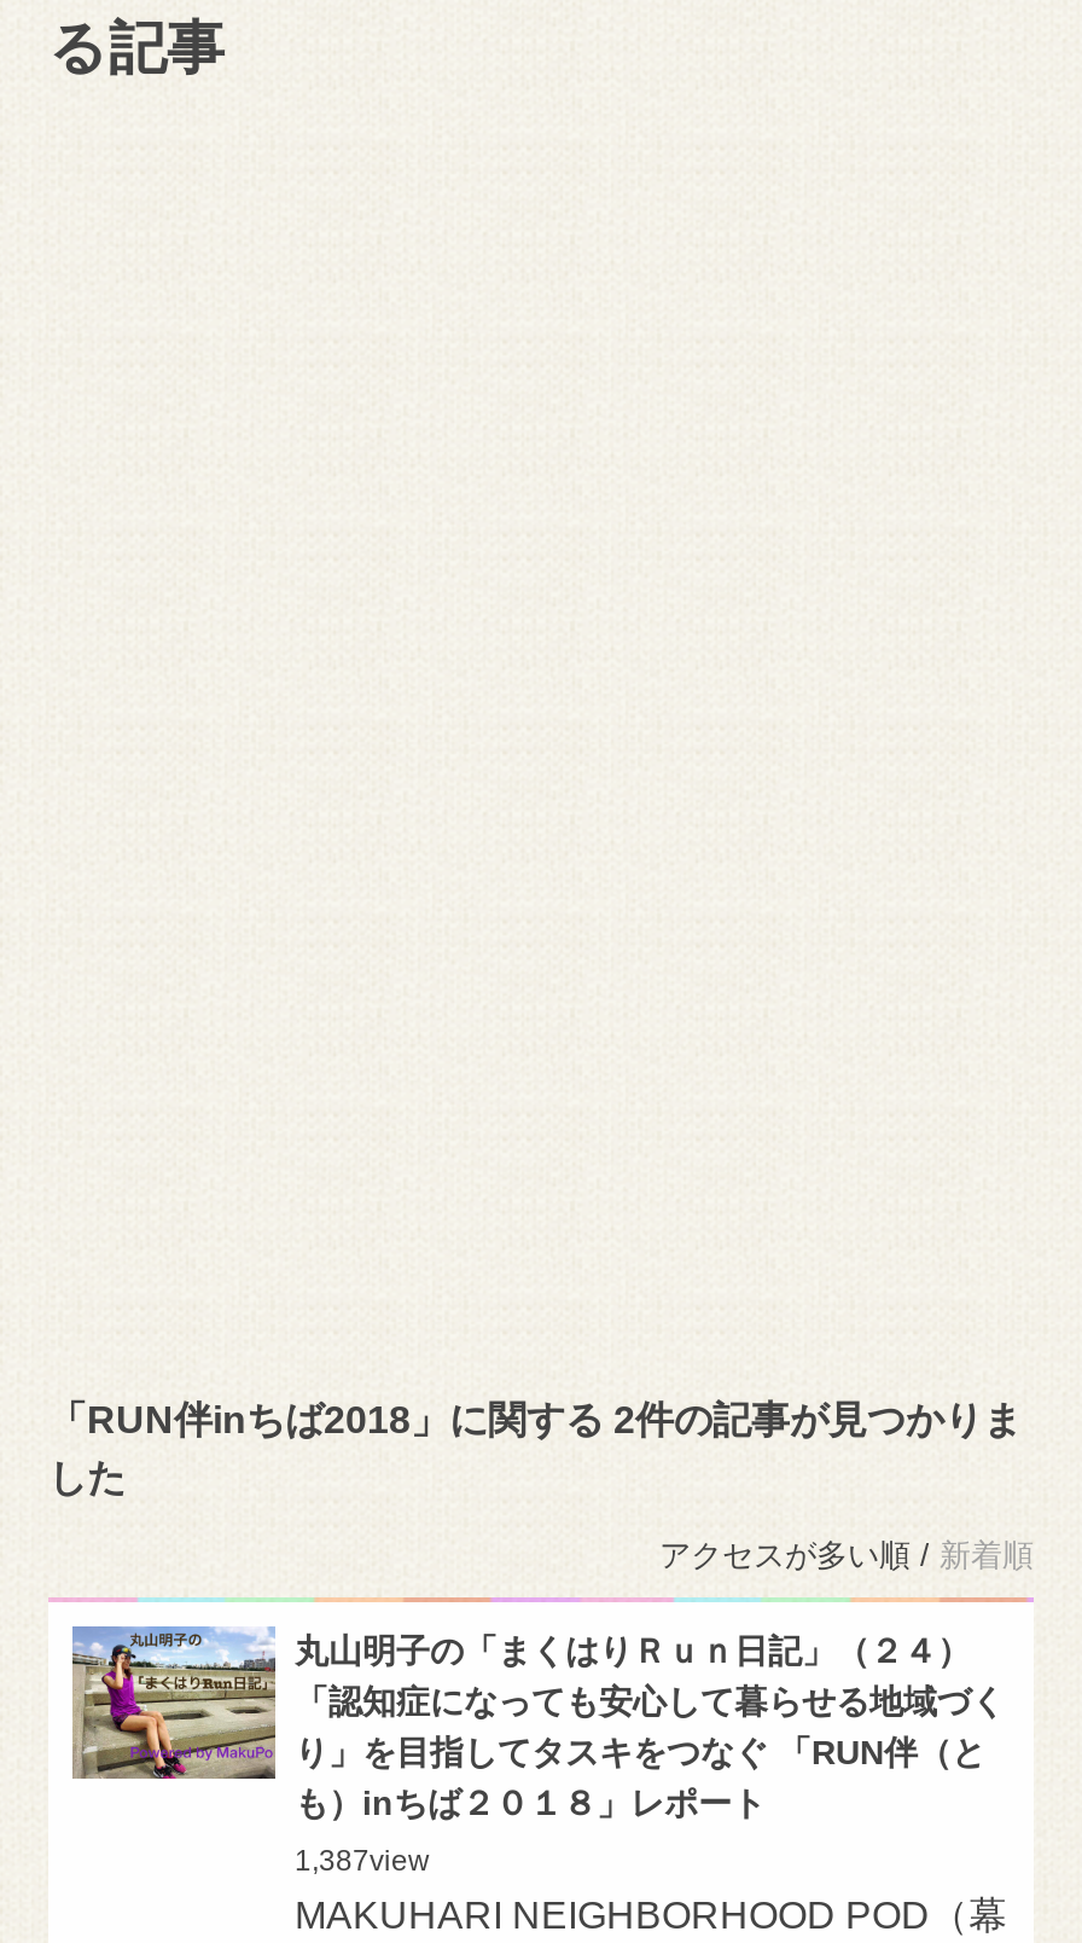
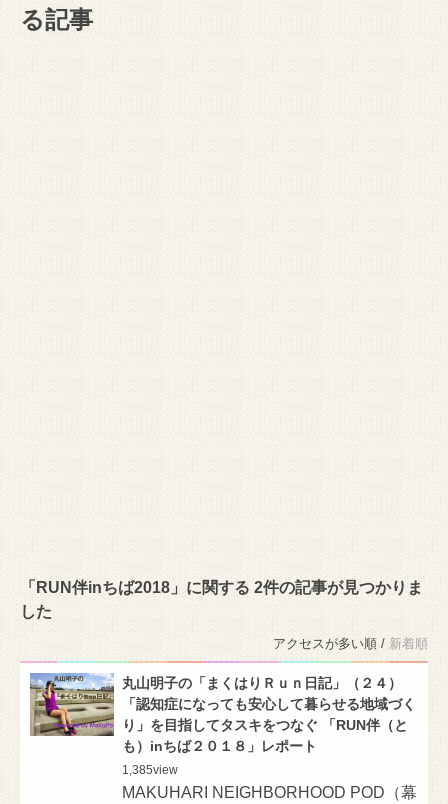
[295,1843,430,1877] 1,387view -> [122,762,178,776] 1,385view

